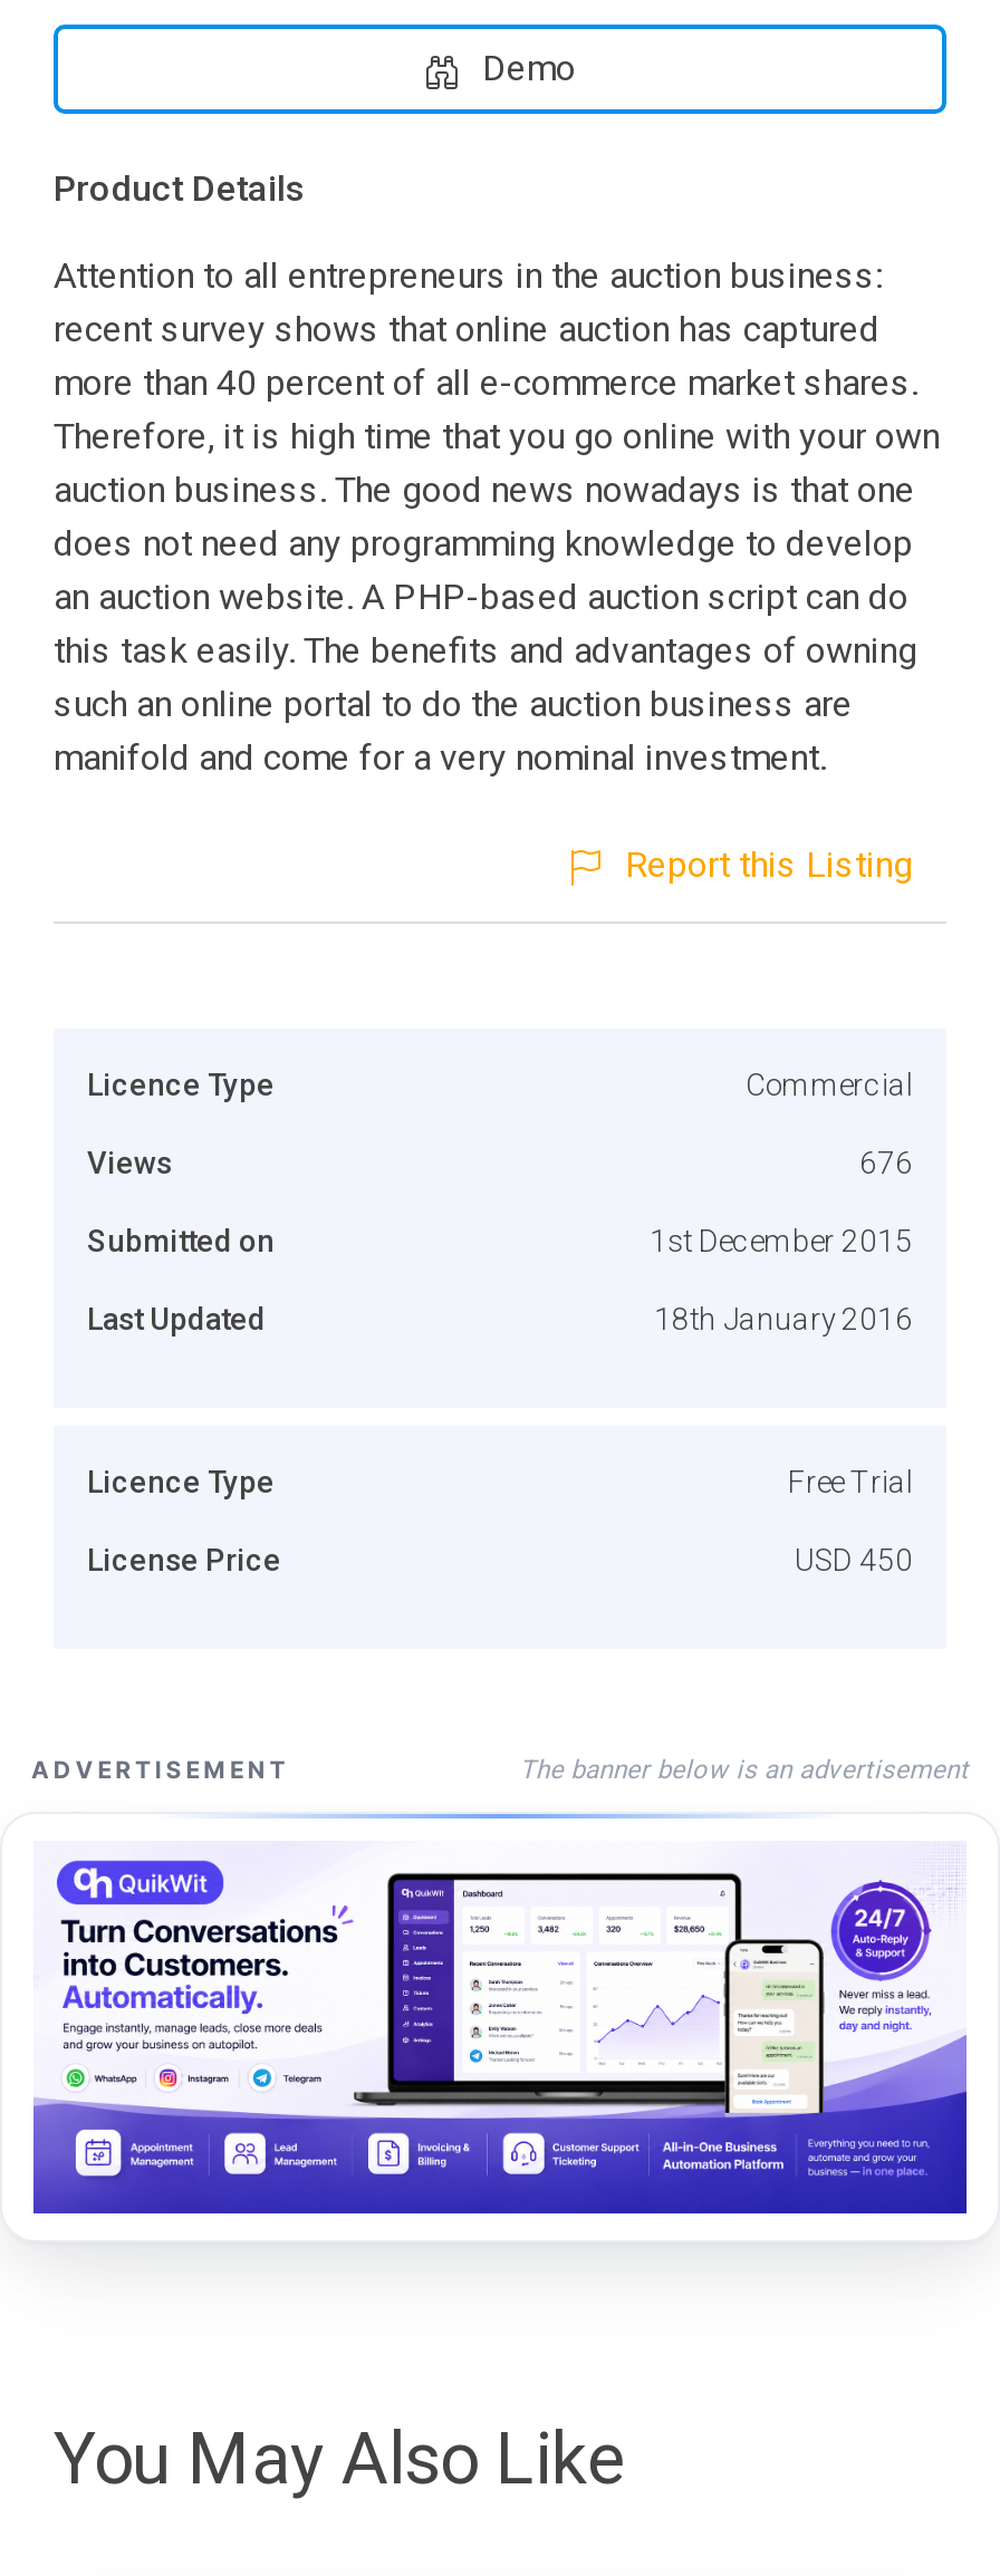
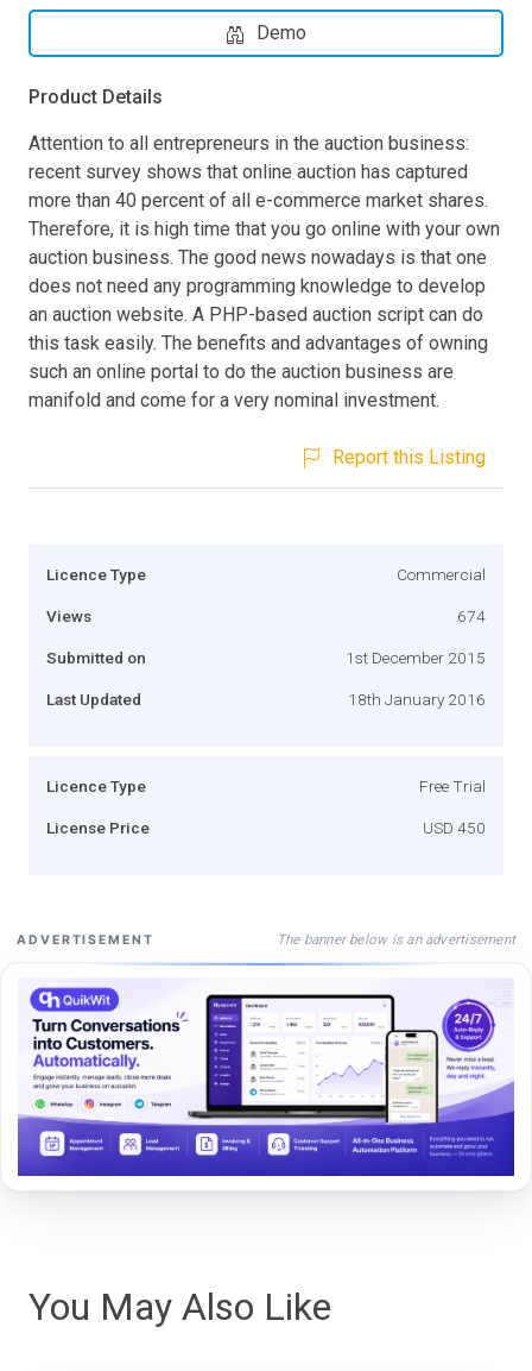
[859,1144,913,1180] 676 -> [457,606,486,625] 674

